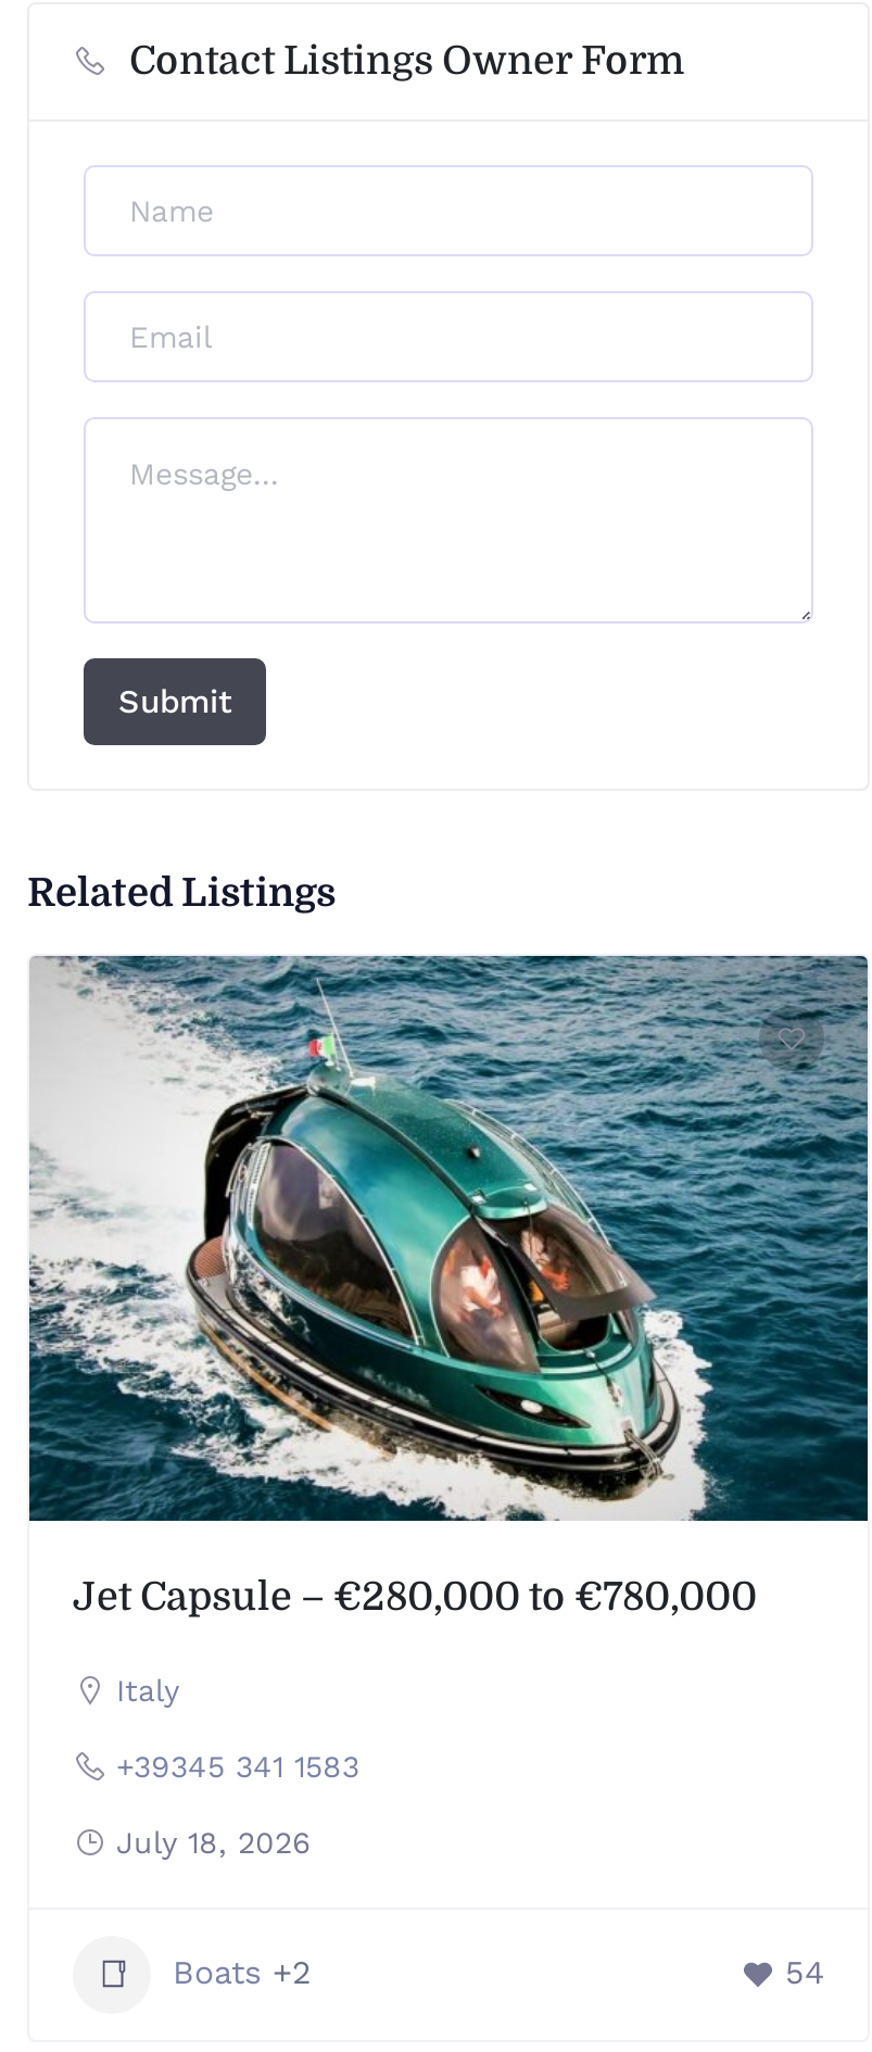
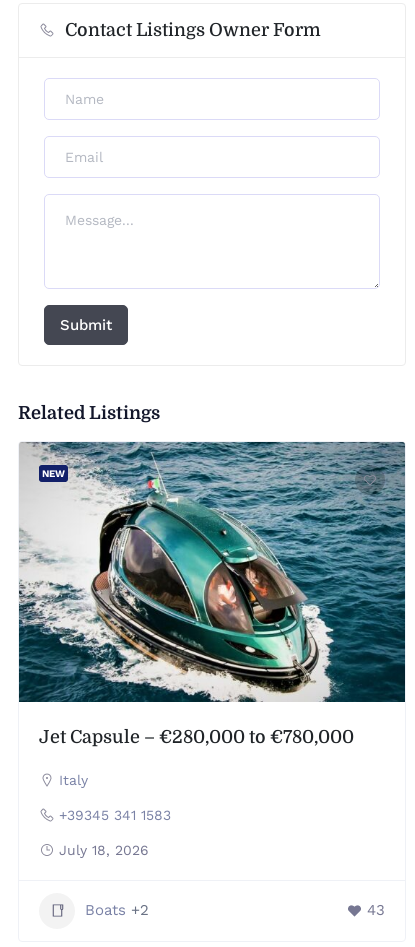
none -> [42,468,65,479] NEW
[785,1954,824,1993] 54 -> [367,901,385,919] 43

